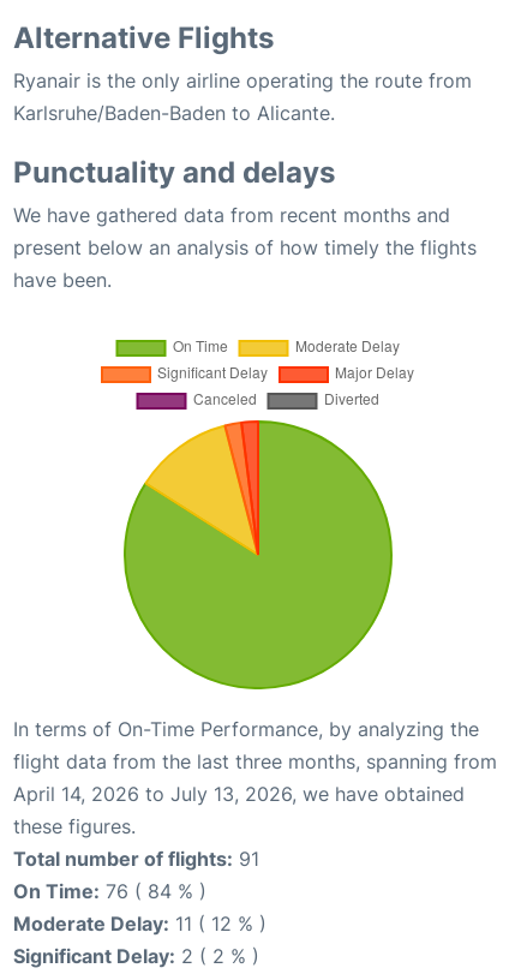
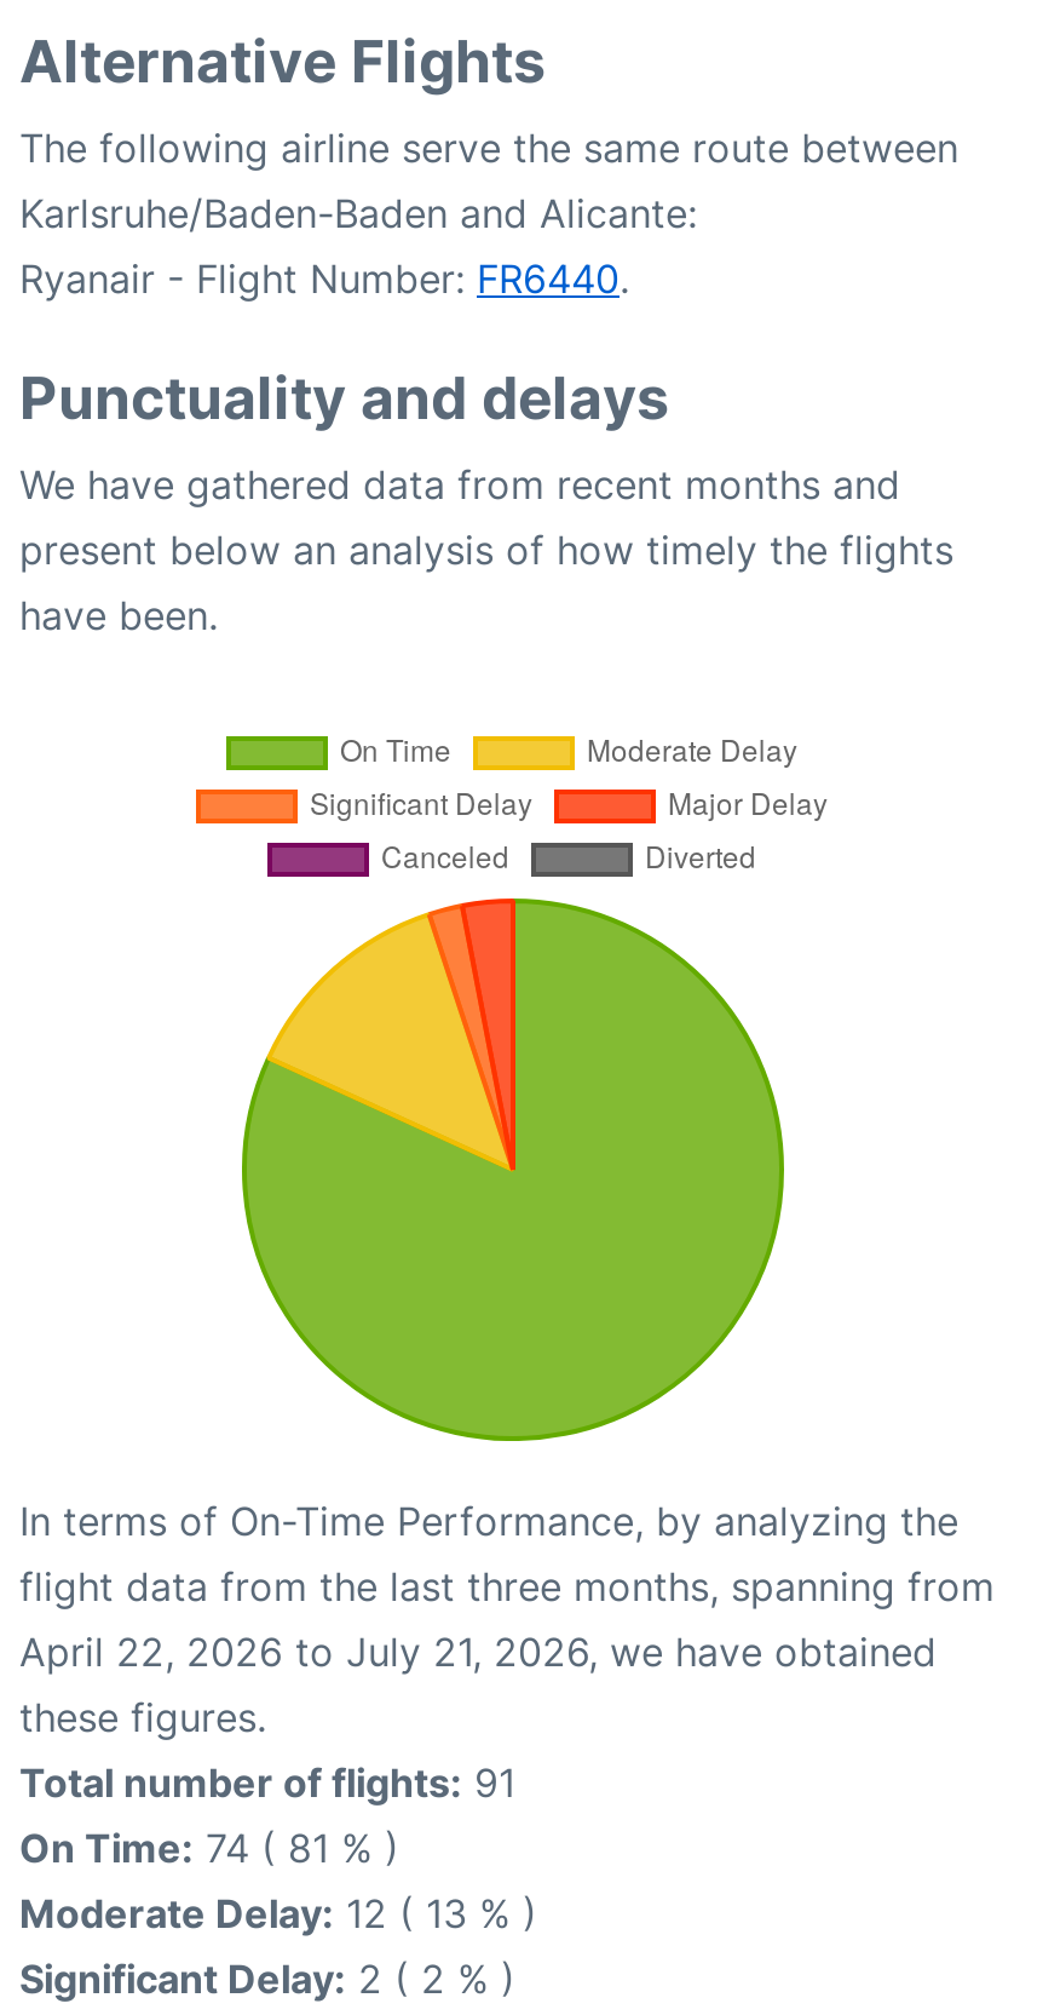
[13,68,472,125] Ryanair is the only airline operating the route from | Karlsruhe/Baden-Baden to Alicante. -> [19,124,958,303] The following airline serve the same route between | Karlsruhe/Baden-Baden and Alicante: | Ryanair - Flight Number: FR6440.
moved [134,423,253,548] -> [264,903,496,1158]: [image]
[13,782,465,806] April 14, 2026 to July 13, 2026, we have obtained -> [19,1627,937,1676] April 22, 2026 to July 21, 2026, we have obtained
[13,879,206,903] On Time: 76 ( 84 % ) -> [19,1824,399,1872] On Time: 74 ( 81 % )
[13,912,267,936] Moderate Delay: 11 ( 12 % ) -> [19,1889,537,1937] Moderate Delay: 12 ( 13 % )

